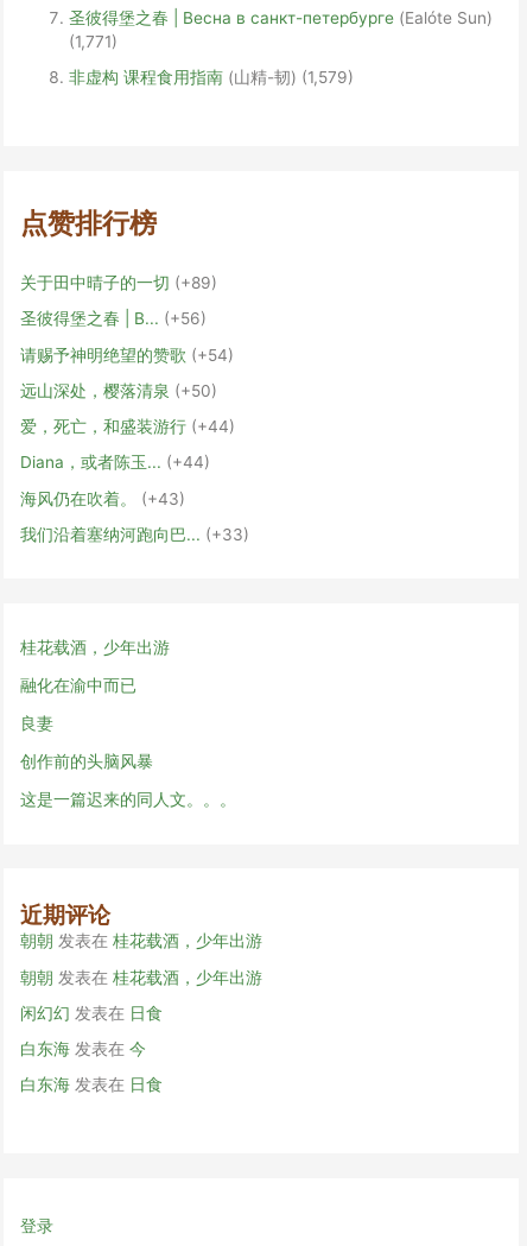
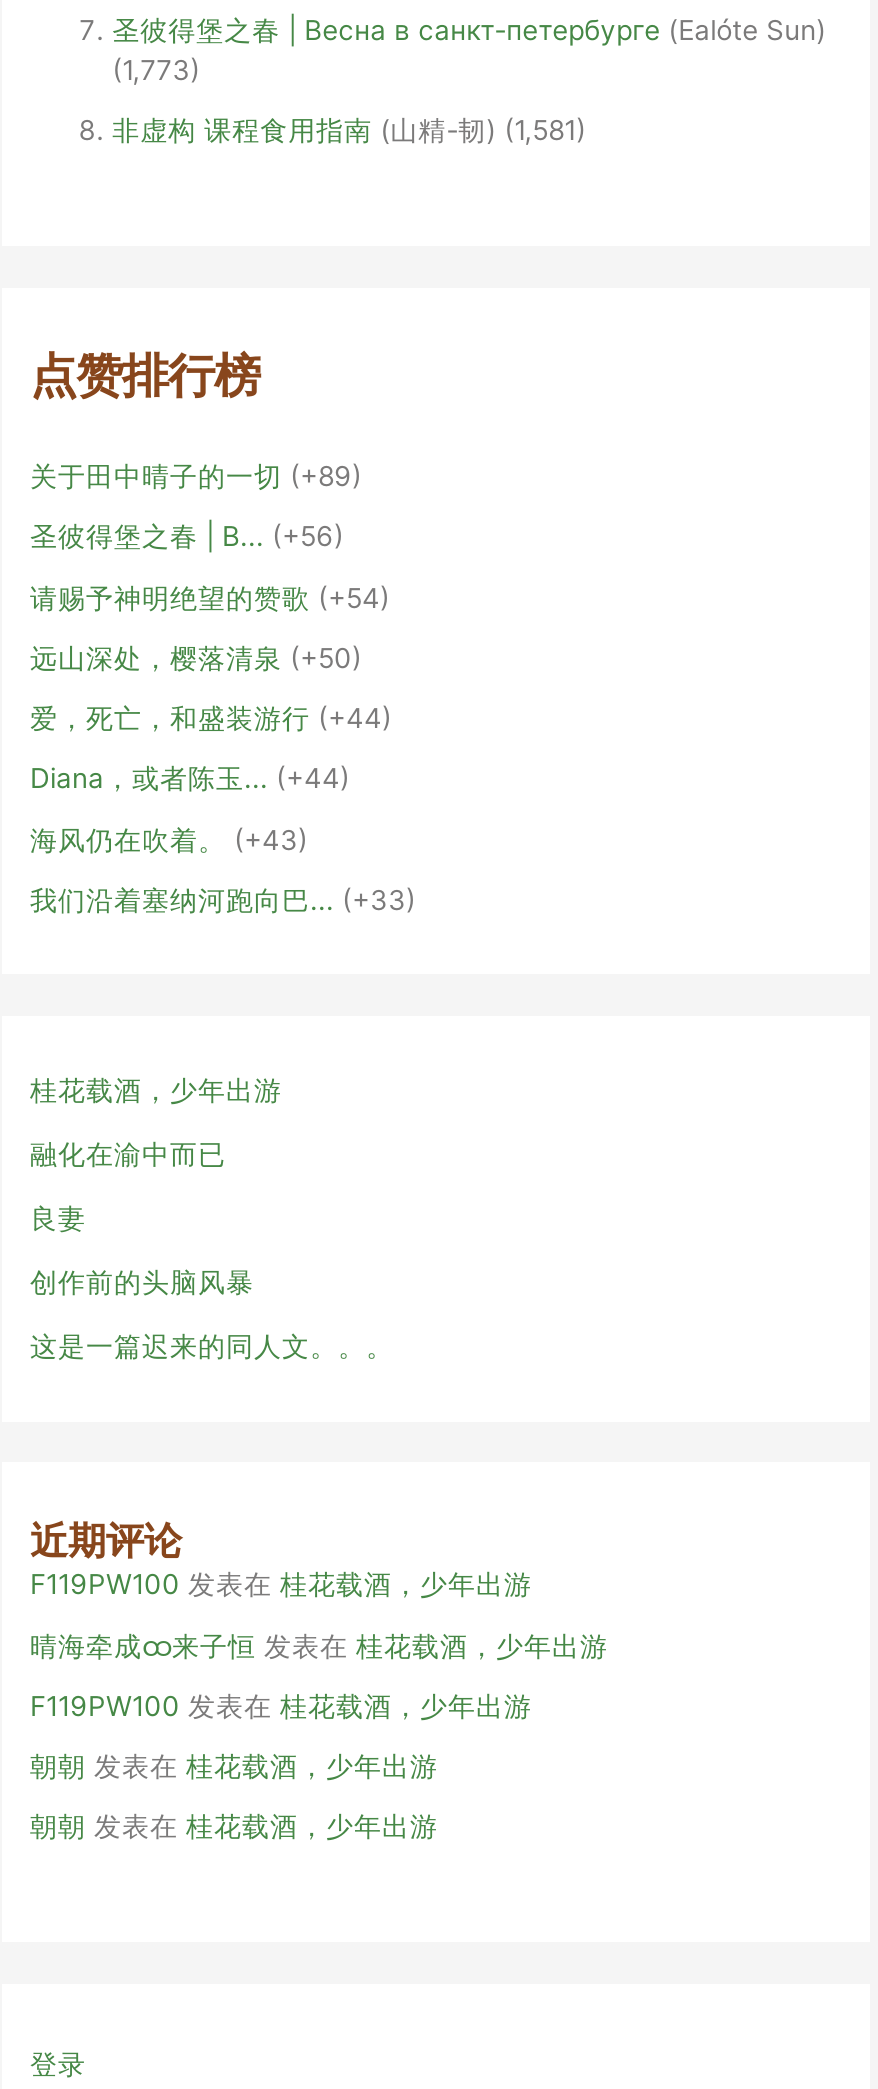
[69,32,118,51] (1,771) -> [112,54,200,86] (1,773)
[69,68,354,87] 非虚构 课程食用指南 (山精-韧) (1,579) -> [112,114,586,146] 非虚构 课程食用指南 (山精-韧) (1,581)
none -> [30,1569,608,1722] F119PW100发表在桂花载酒，少年出游 | 晴海牵成ထ来子恒发表在桂花载酒，少年出游 | F119PW100发表在桂花载酒，少年出游
moved [20,932,262,987] -> [30,1750,438,1843]: 朝朝发表在桂花载酒，少年出游 | 朝朝发表在桂花载酒，少年出游
[20,1004,163,1095] 闲幻幻发表在日食 | 白东海发表在今 | 白东海发表在日食 -> none

